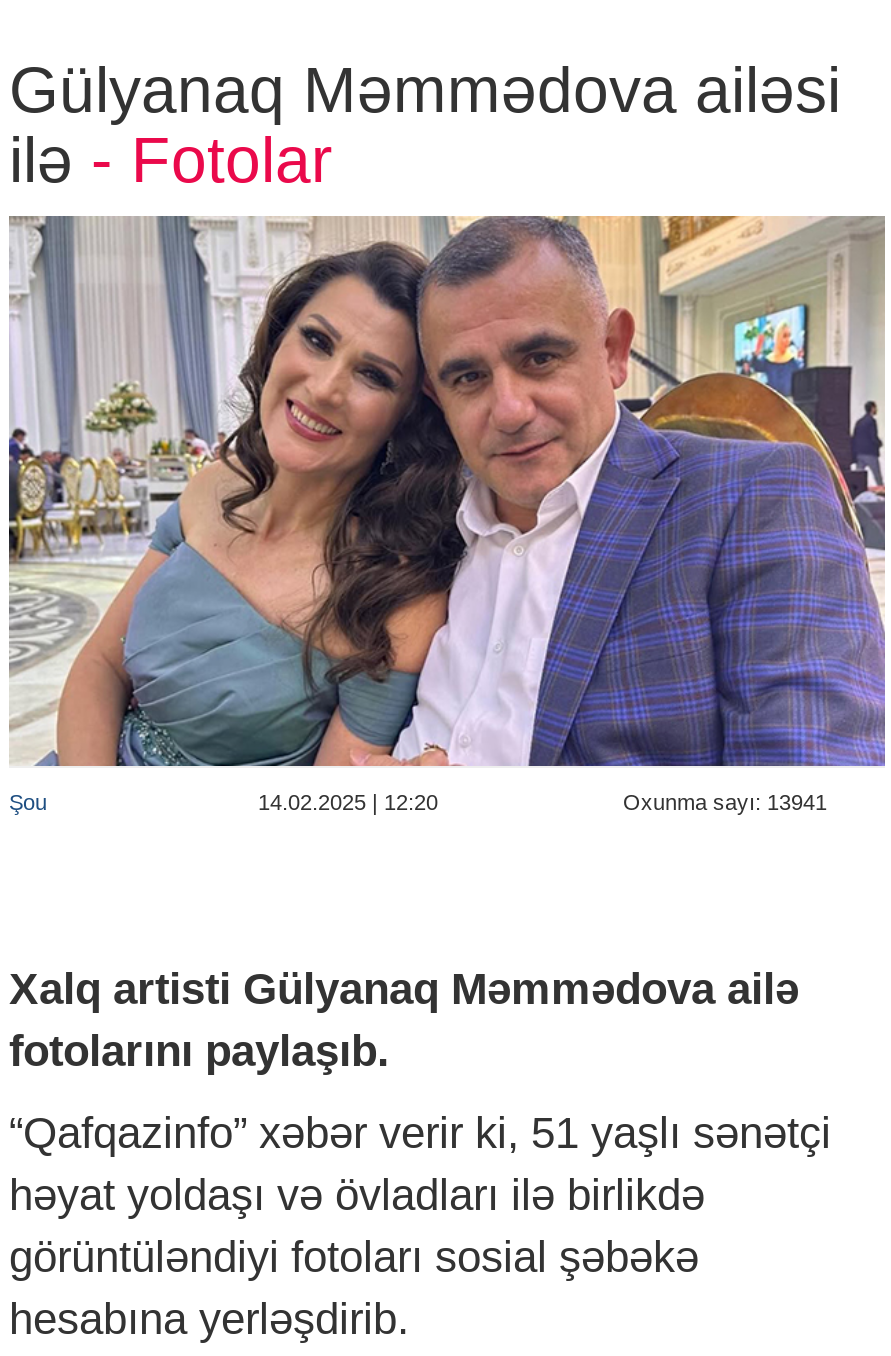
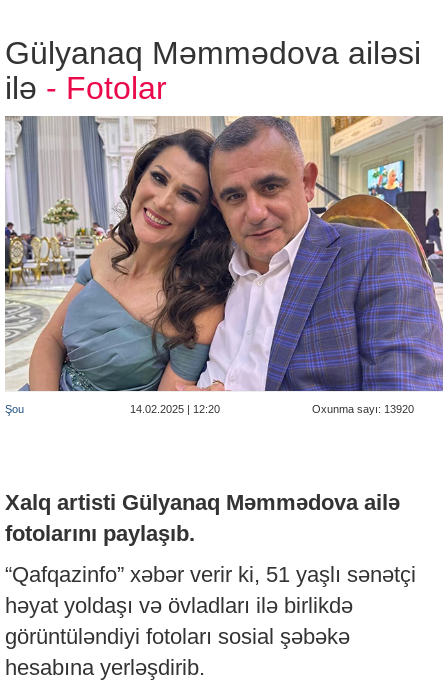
[623,790,827,814] Oxunma sayı: 13941 -> [312,403,414,415] Oxunma sayı: 13920

